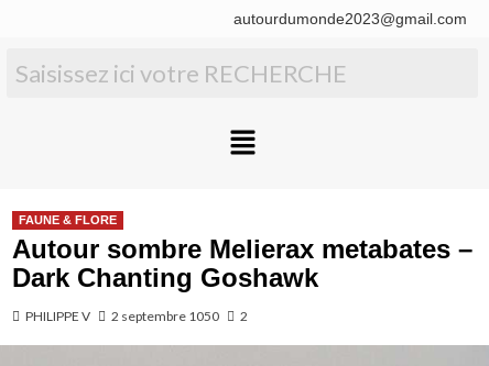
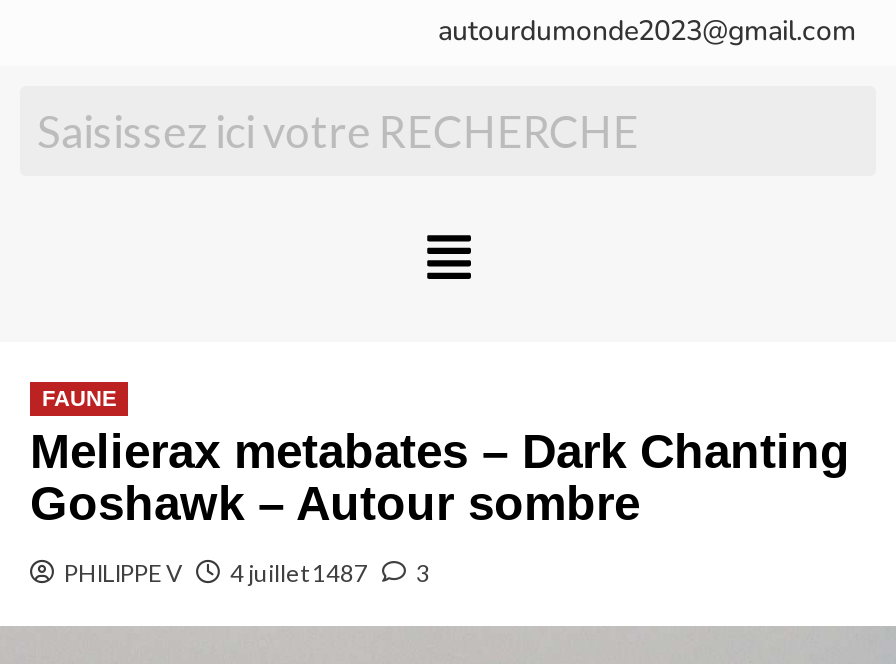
[12,214,472,293] FAUNE & FLORE | Autour sombre Melierax metabates – | Dark Chanting Goshawk -> [30,387,850,531] FAUNE | Melierax metabates – Dark Chanting | Goshawk – Autour sombre
[111,308,248,325] 2 septembre 1050 | 2 -> [230,559,430,589] 4 juillet 1487 | 3

